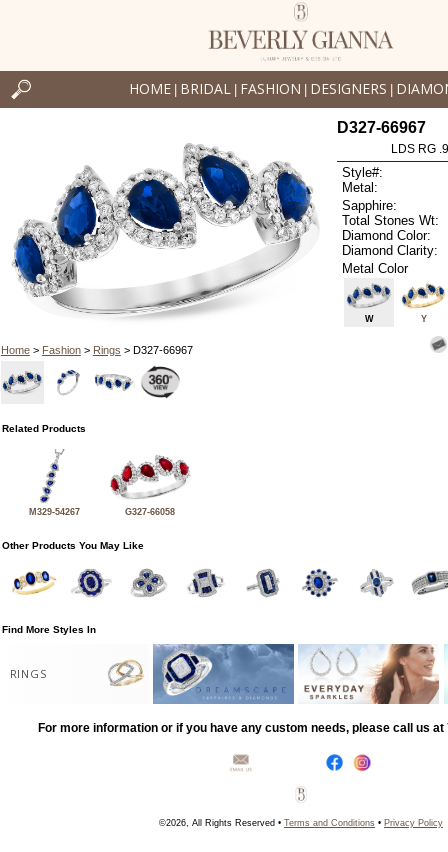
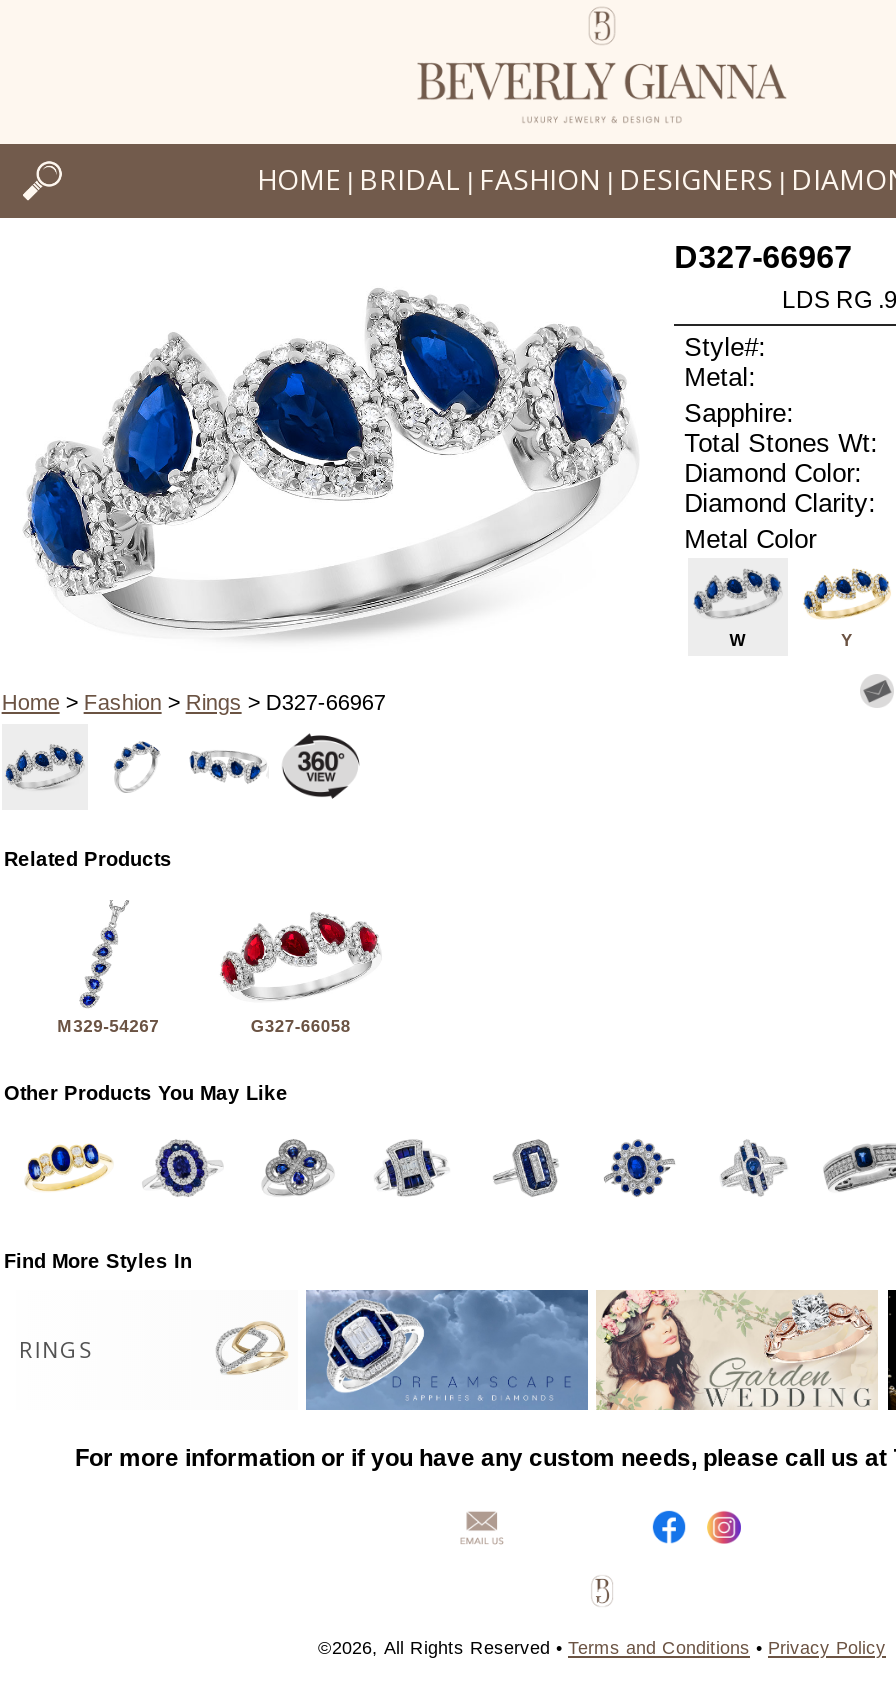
[298,643,445,705] [image] -> [594,1288,890,1412] [image]

